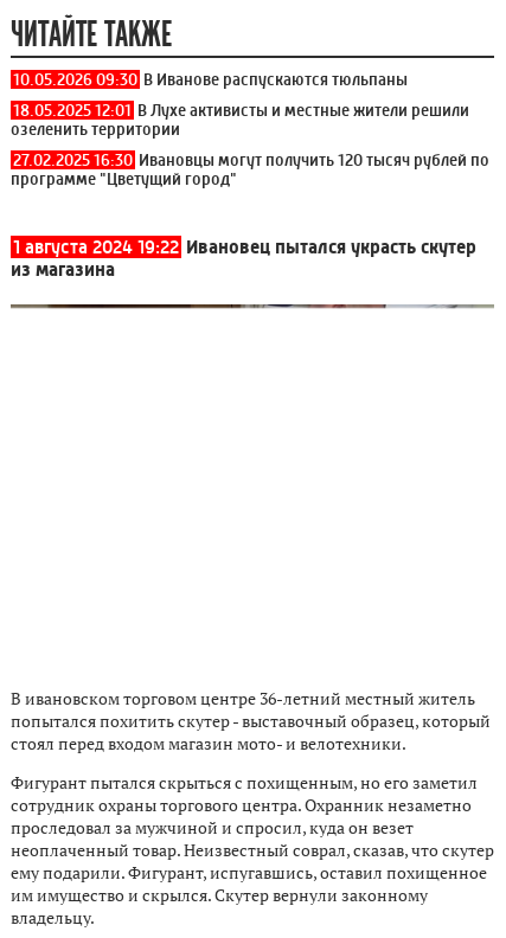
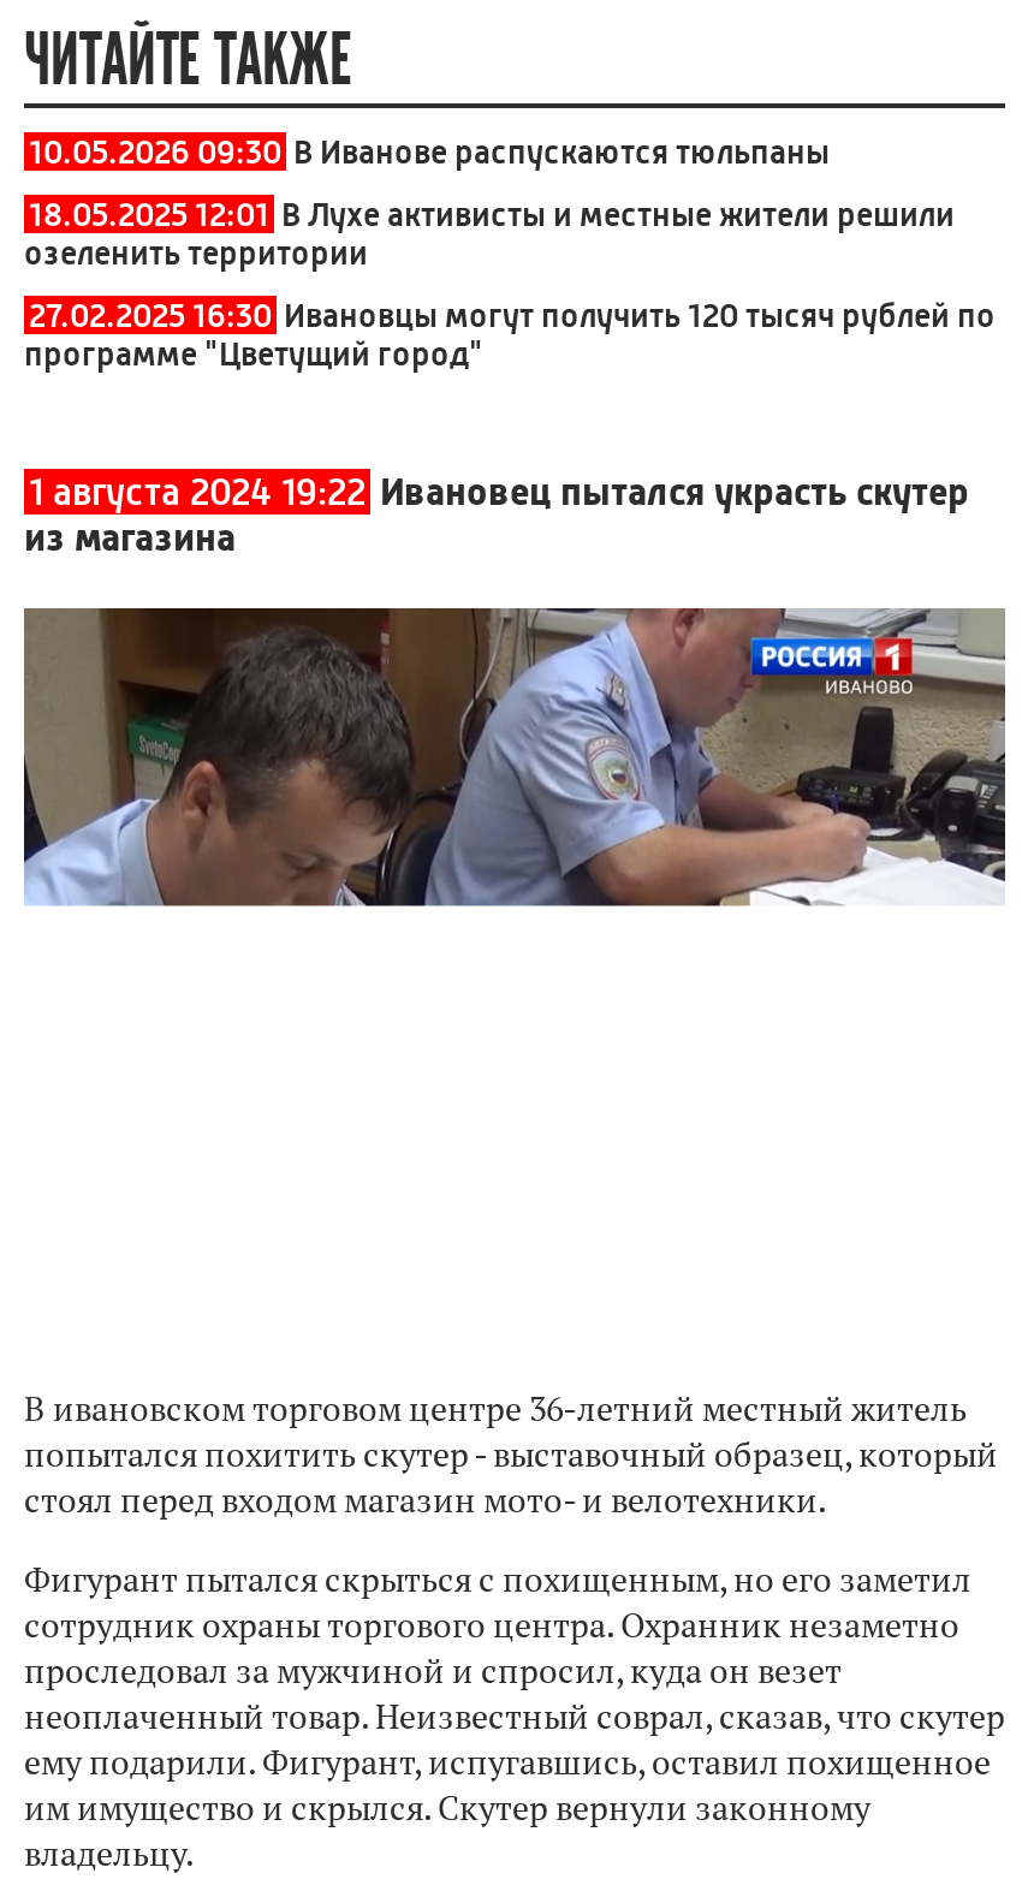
none -> [22,613,1008,909] [image]

